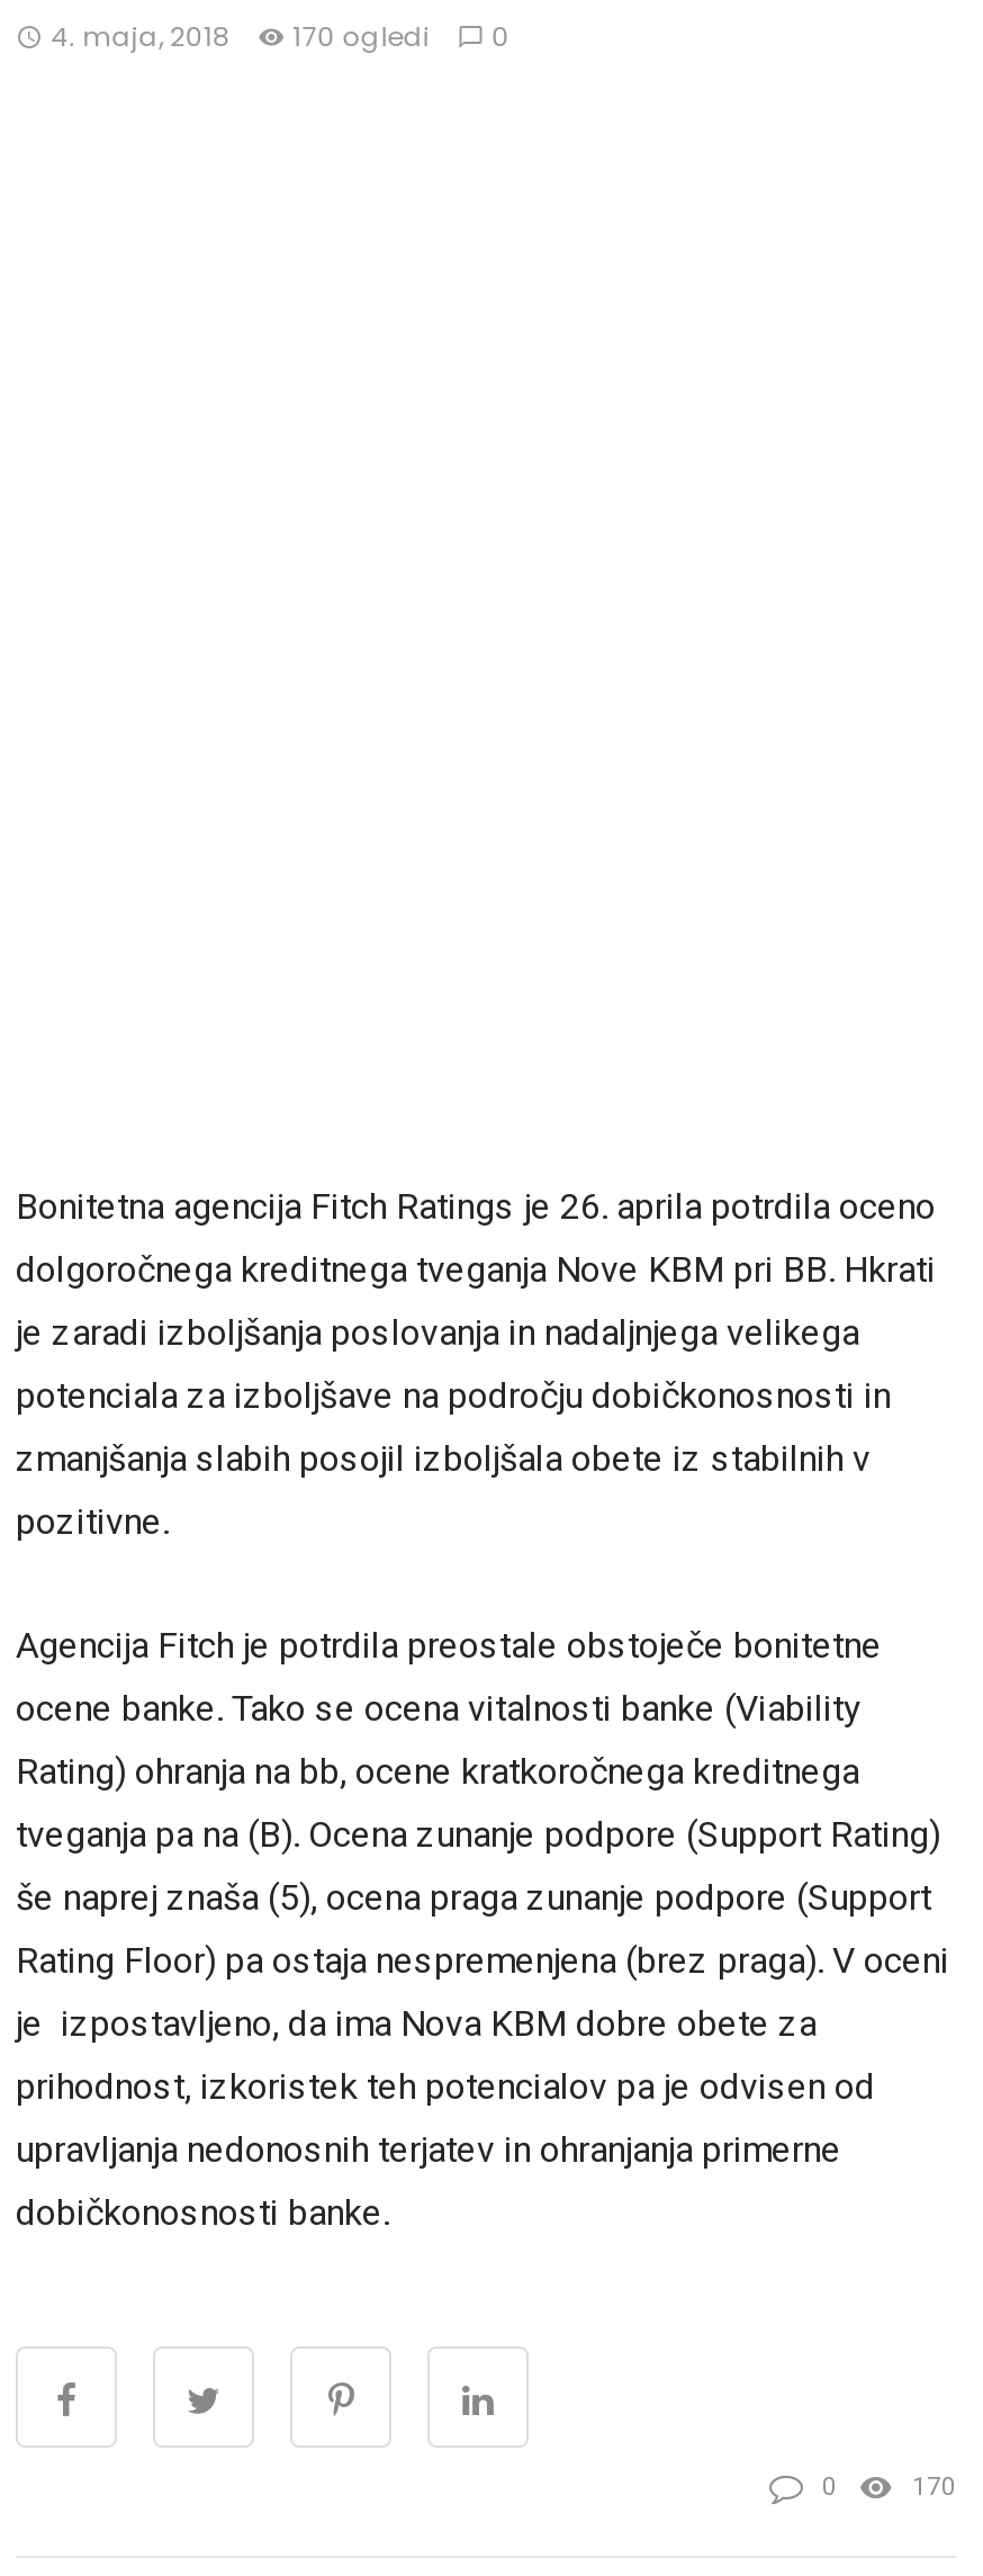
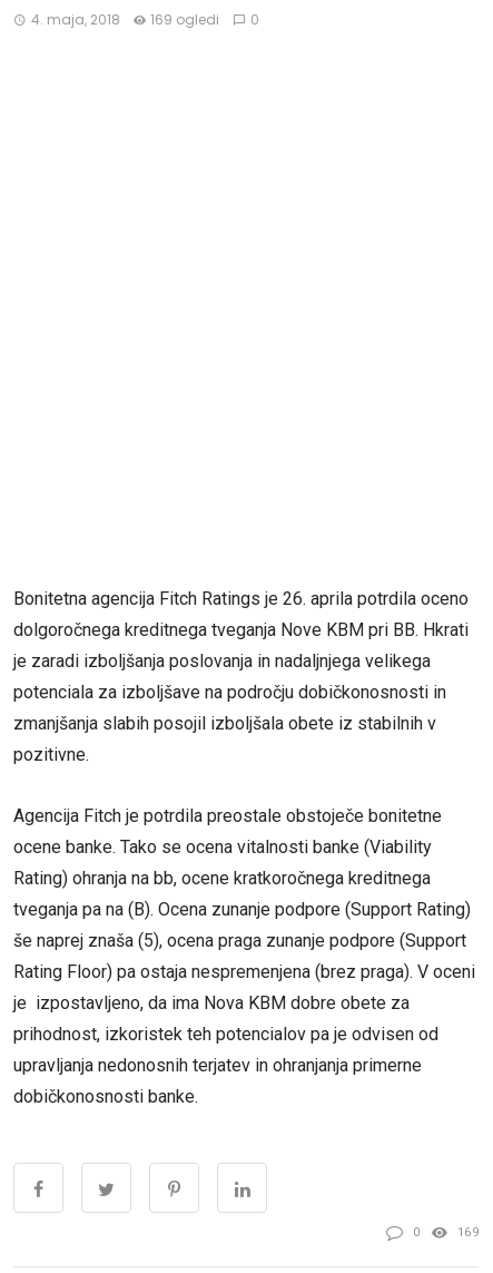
[51,17,510,55] 4. maja, 2018 170 ogledi 0 -> [31,10,259,29] 4. maja, 2018 169 ogledi 0
[912,2473,956,2502] 170 -> [457,1225,479,1240] 169

